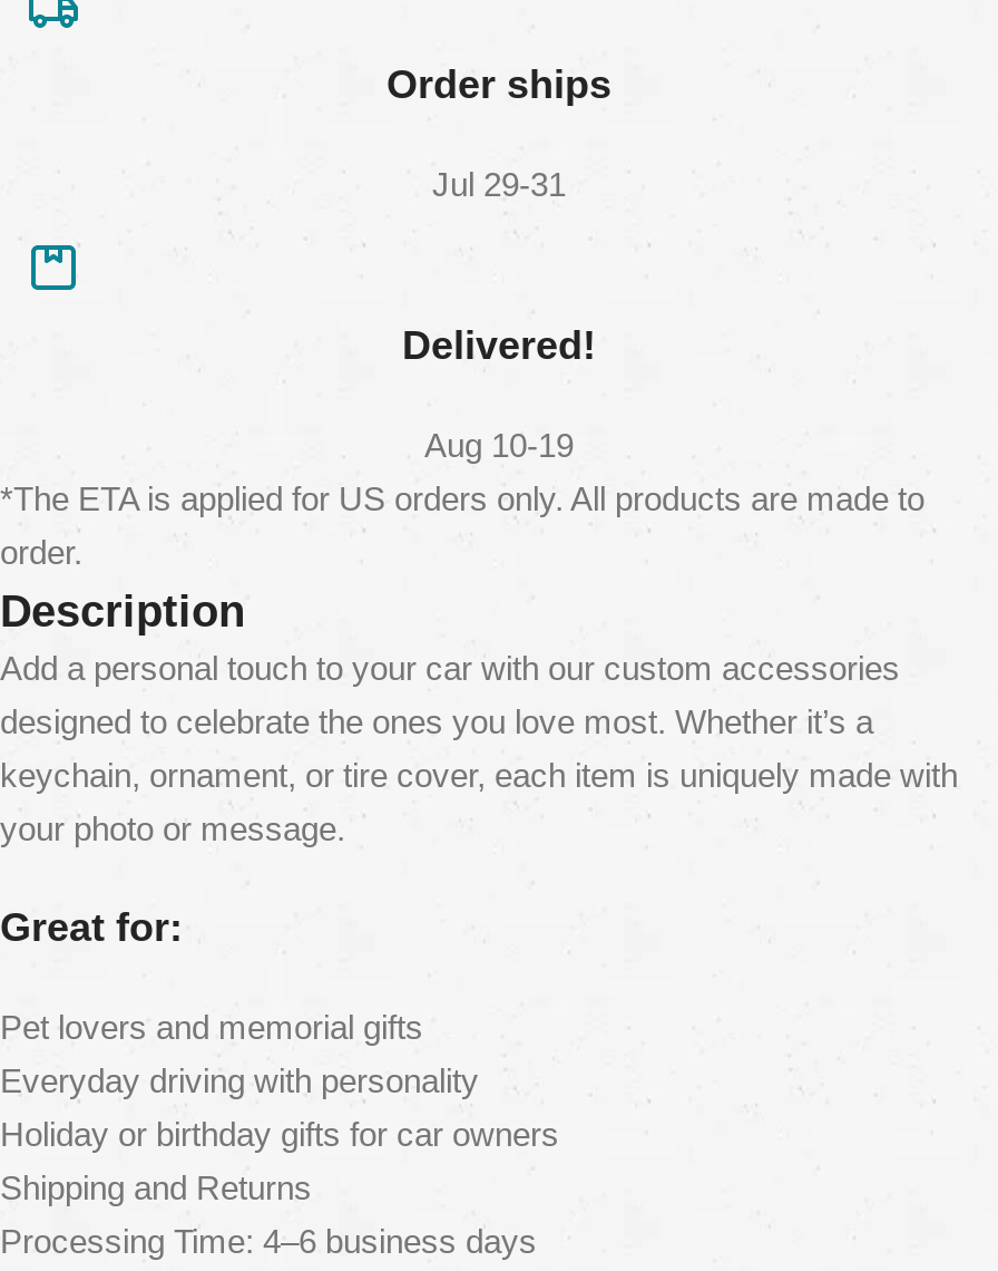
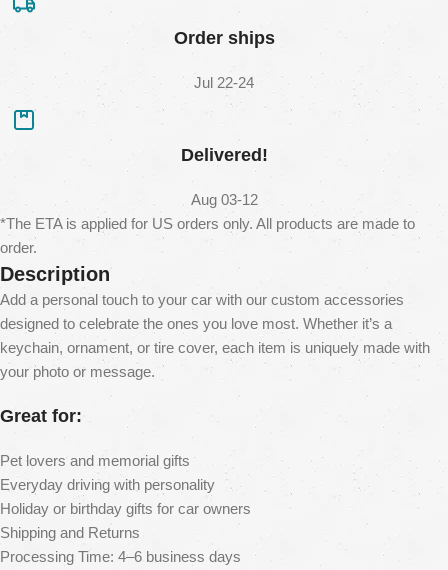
[432,165,566,203] Jul 29-31 -> [194,74,254,91] Jul 22-24
[424,426,574,464] Aug 10-19 -> [190,191,257,208] Aug 03-12

